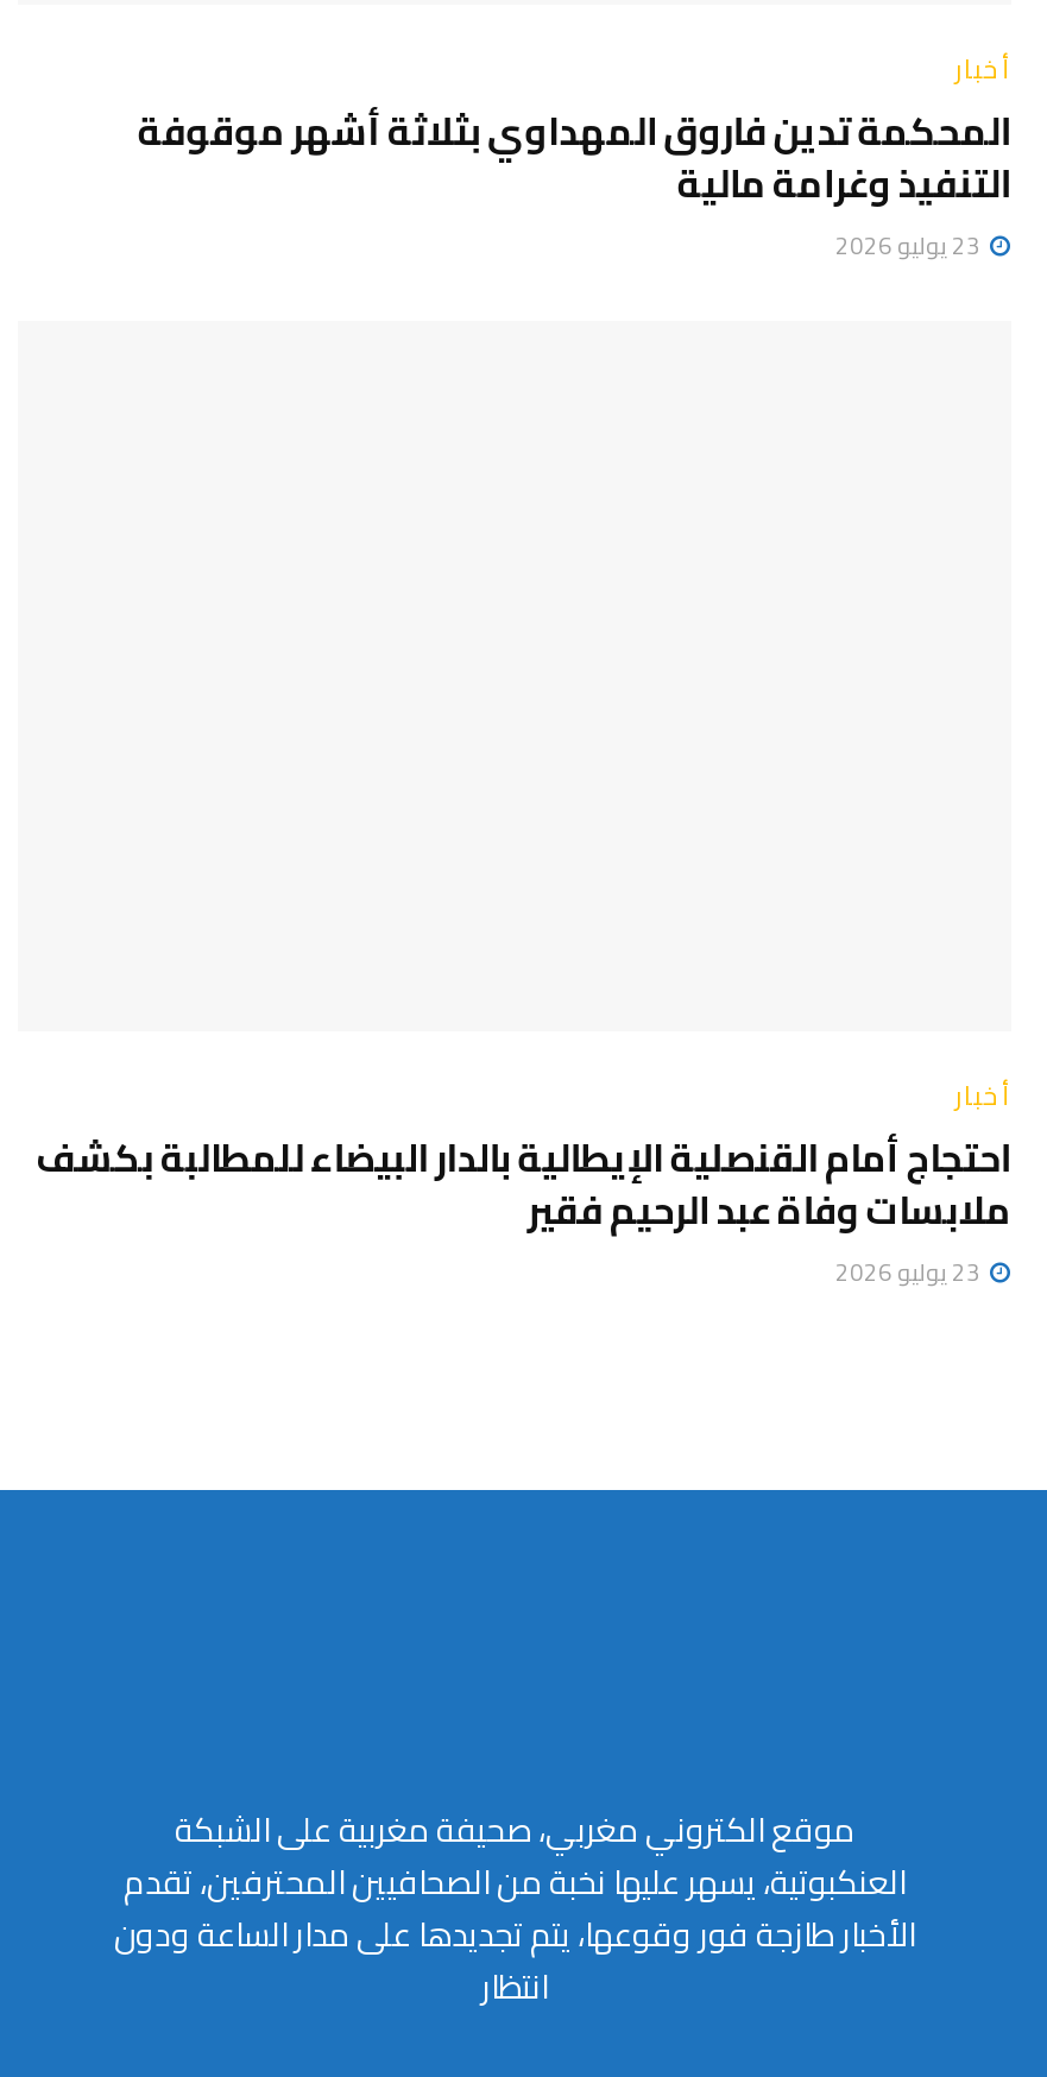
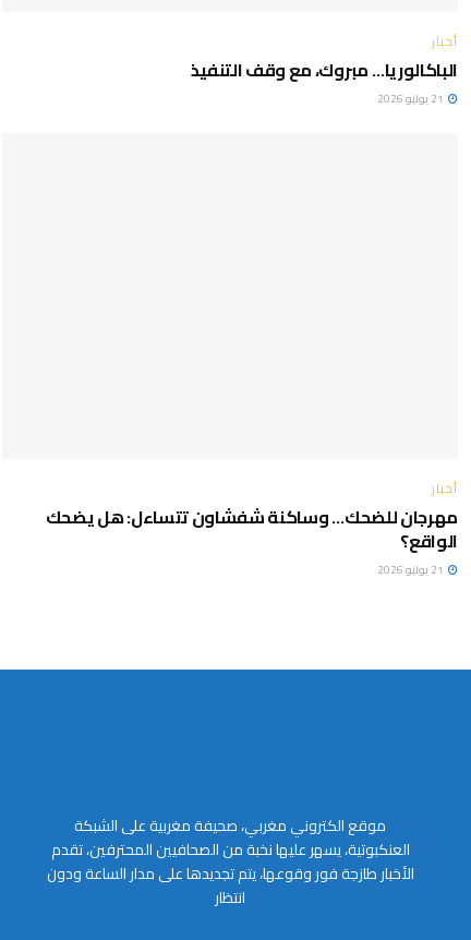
[138,95,1011,218] المحكمة تدين فاروق المهداوي بثلاثة أشهر موقوفة | التنفيذ وغرامة مالية -> [190,53,458,86] الباكالوريا… مبروك، مع وقف التنفيذ
[36,1121,1011,1245] احتجاج أمام القنصلية الإيطالية بالدار البيضاء للمطالبة بكشف | ملابسات وفاة عبد الرحيم فقير -> [46,500,458,557] مهرجان للضحك… وساكنة شفشاون تتساءل: هل يضحك | الواقع؟

